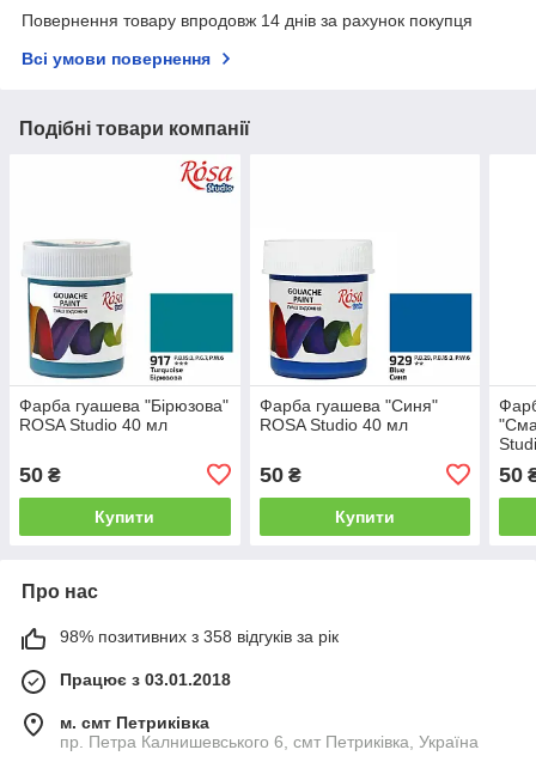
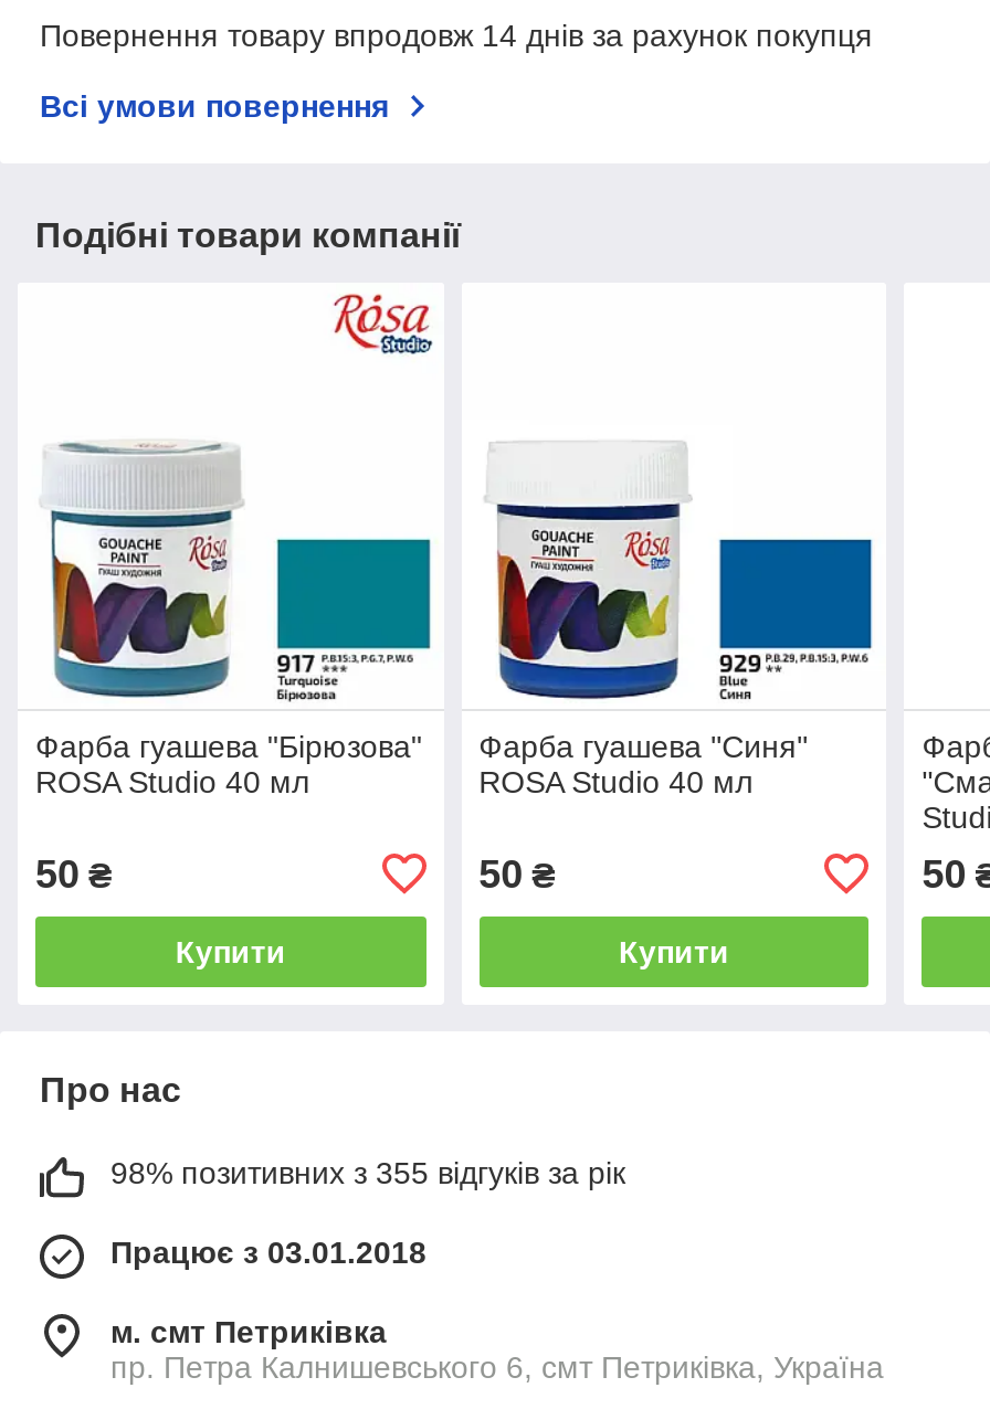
[60,627,339,646] 98% позитивних з 358 відгуків за рік -> [110,1155,625,1190] 98% позитивних з 355 відгуків за рік

